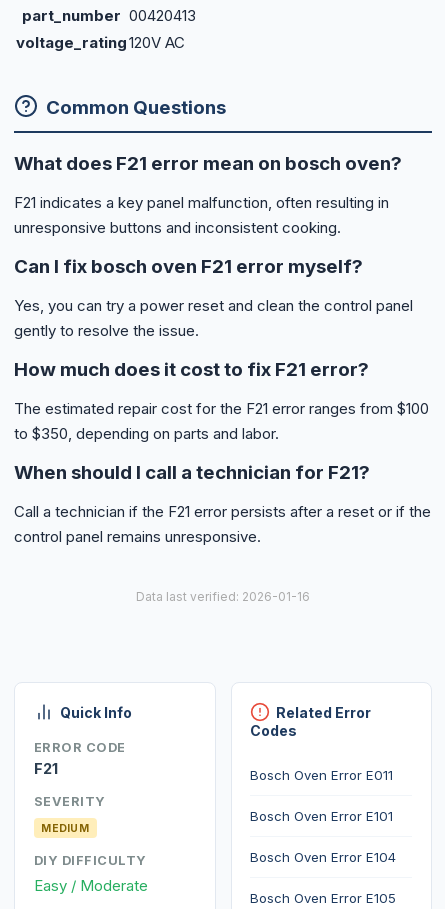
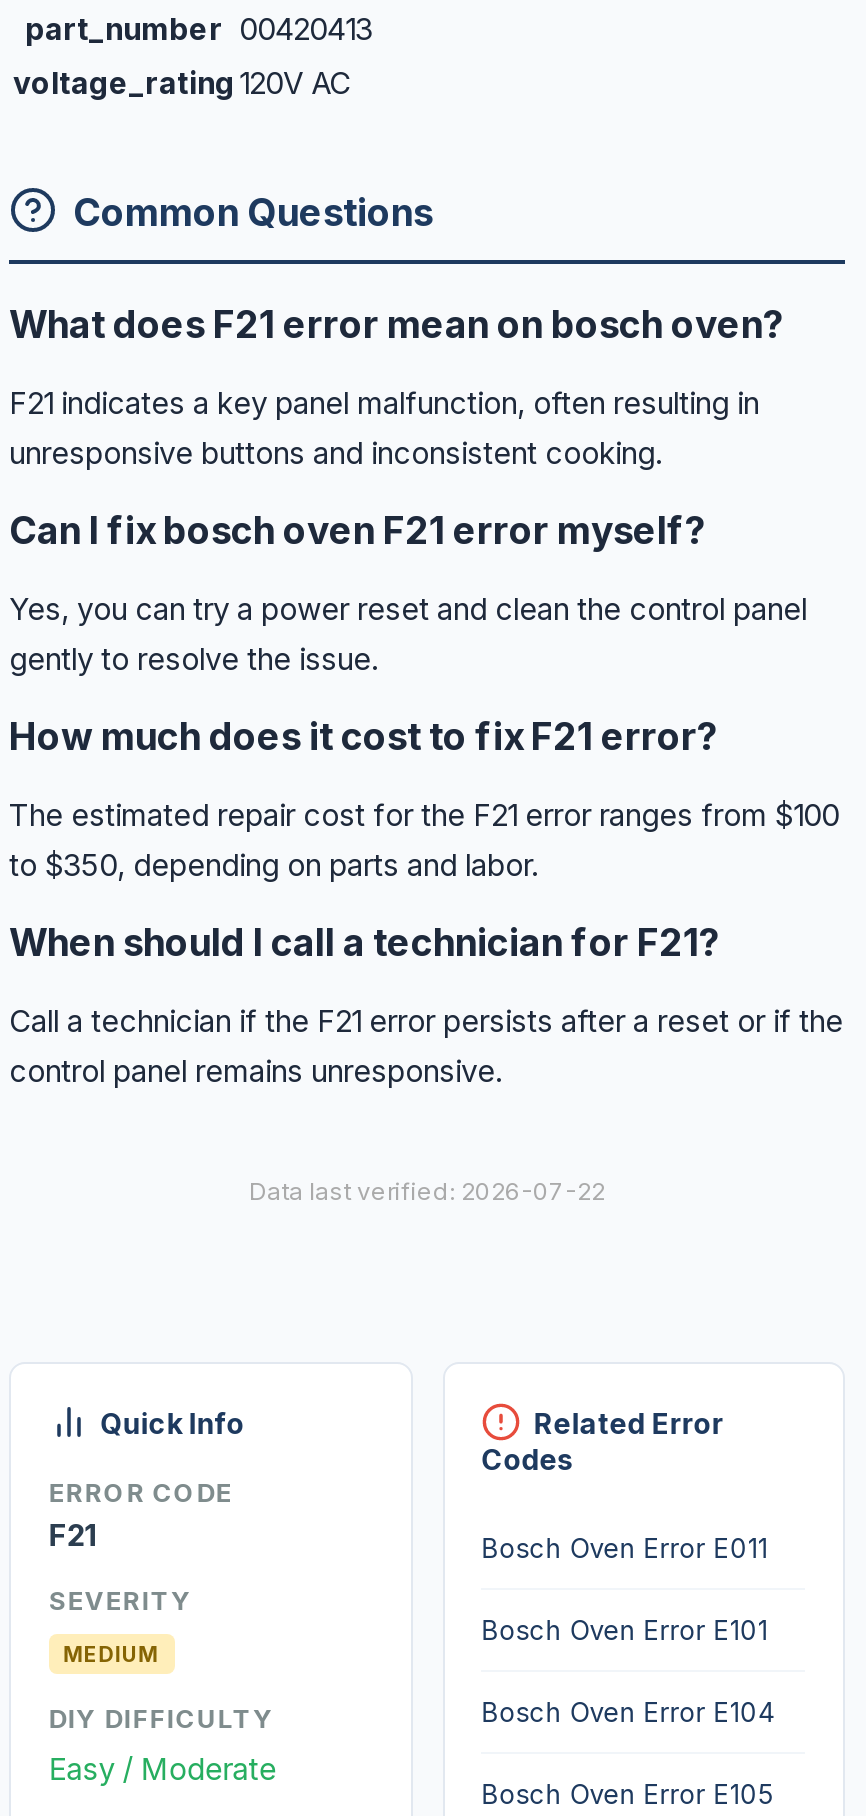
[136,589,310,604] Data last verified: 2026-01-16 -> [249,1176,605,1206] Data last verified: 2026-07-22

